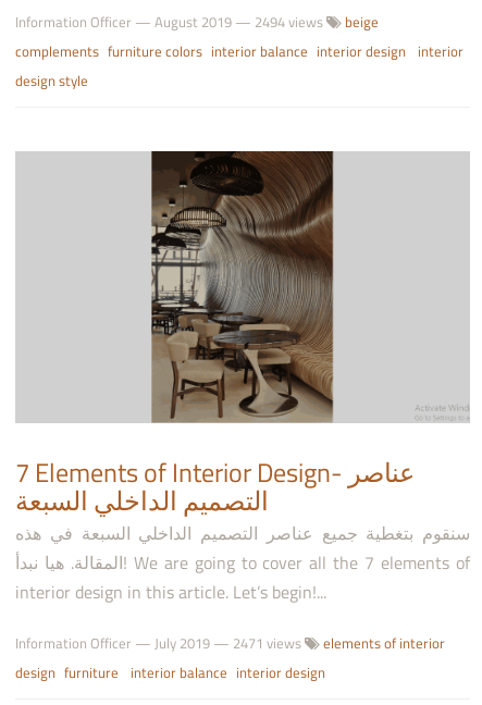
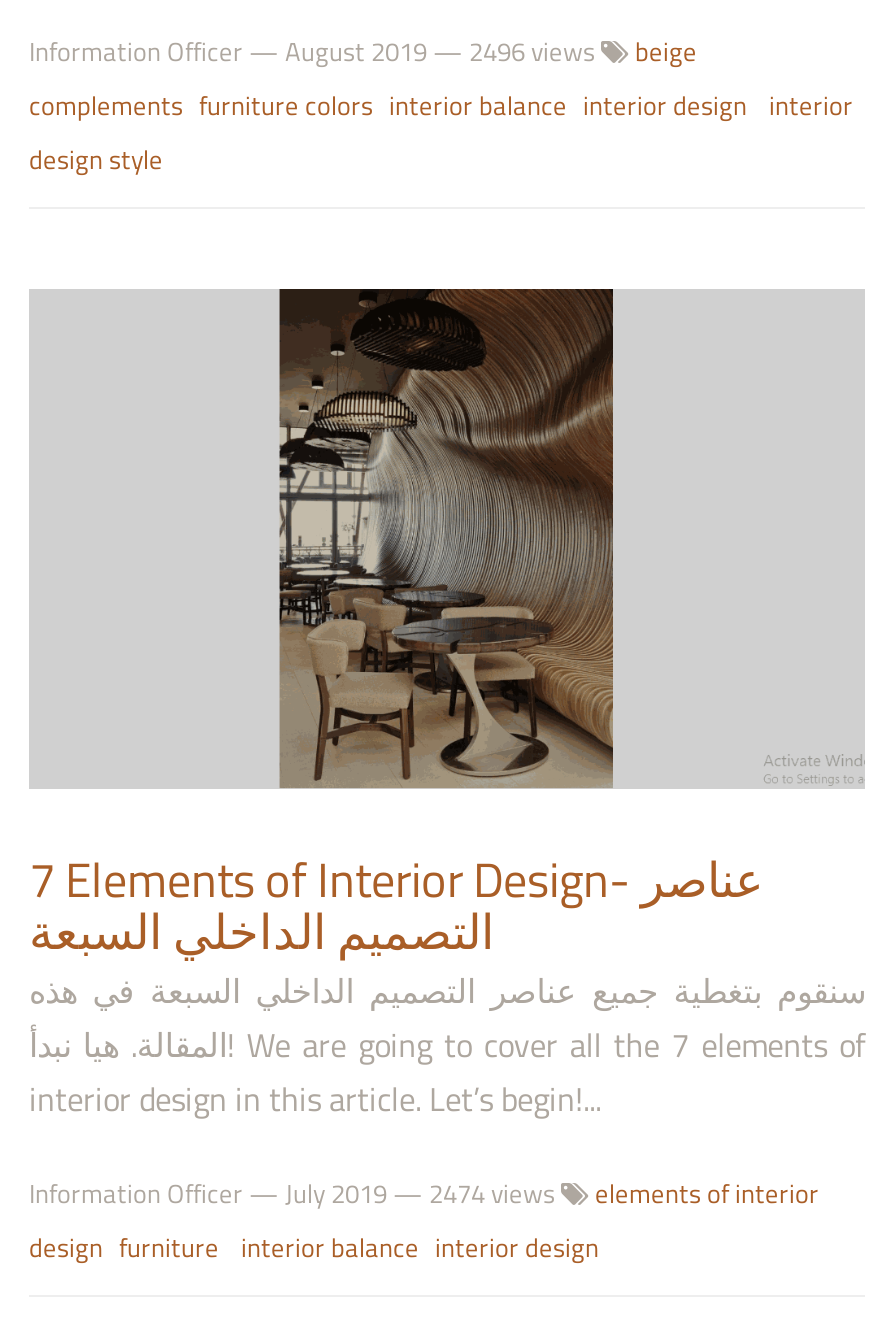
[15,11,326,33] Information Officer — August 2019 — 2494 views -> [29,31,601,71] Information Officer — August 2019 — 2496 views
[15,632,305,654] Information Officer — July 2019 — 2471 views -> [29,1173,561,1213] Information Officer — July 2019 — 2474 views

